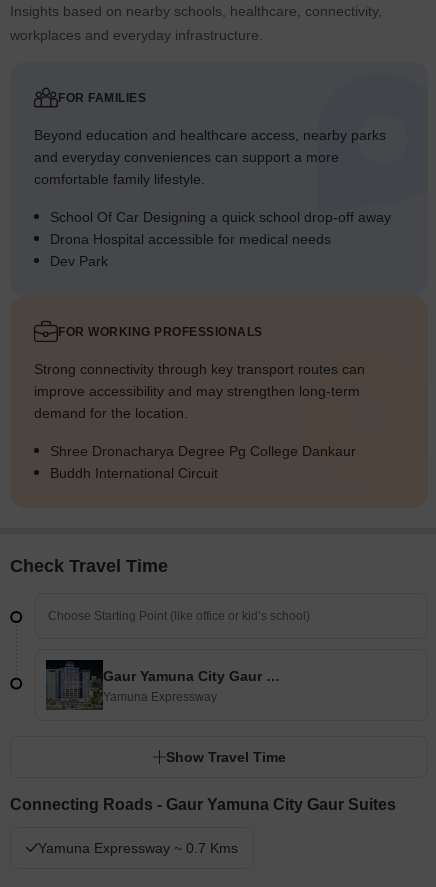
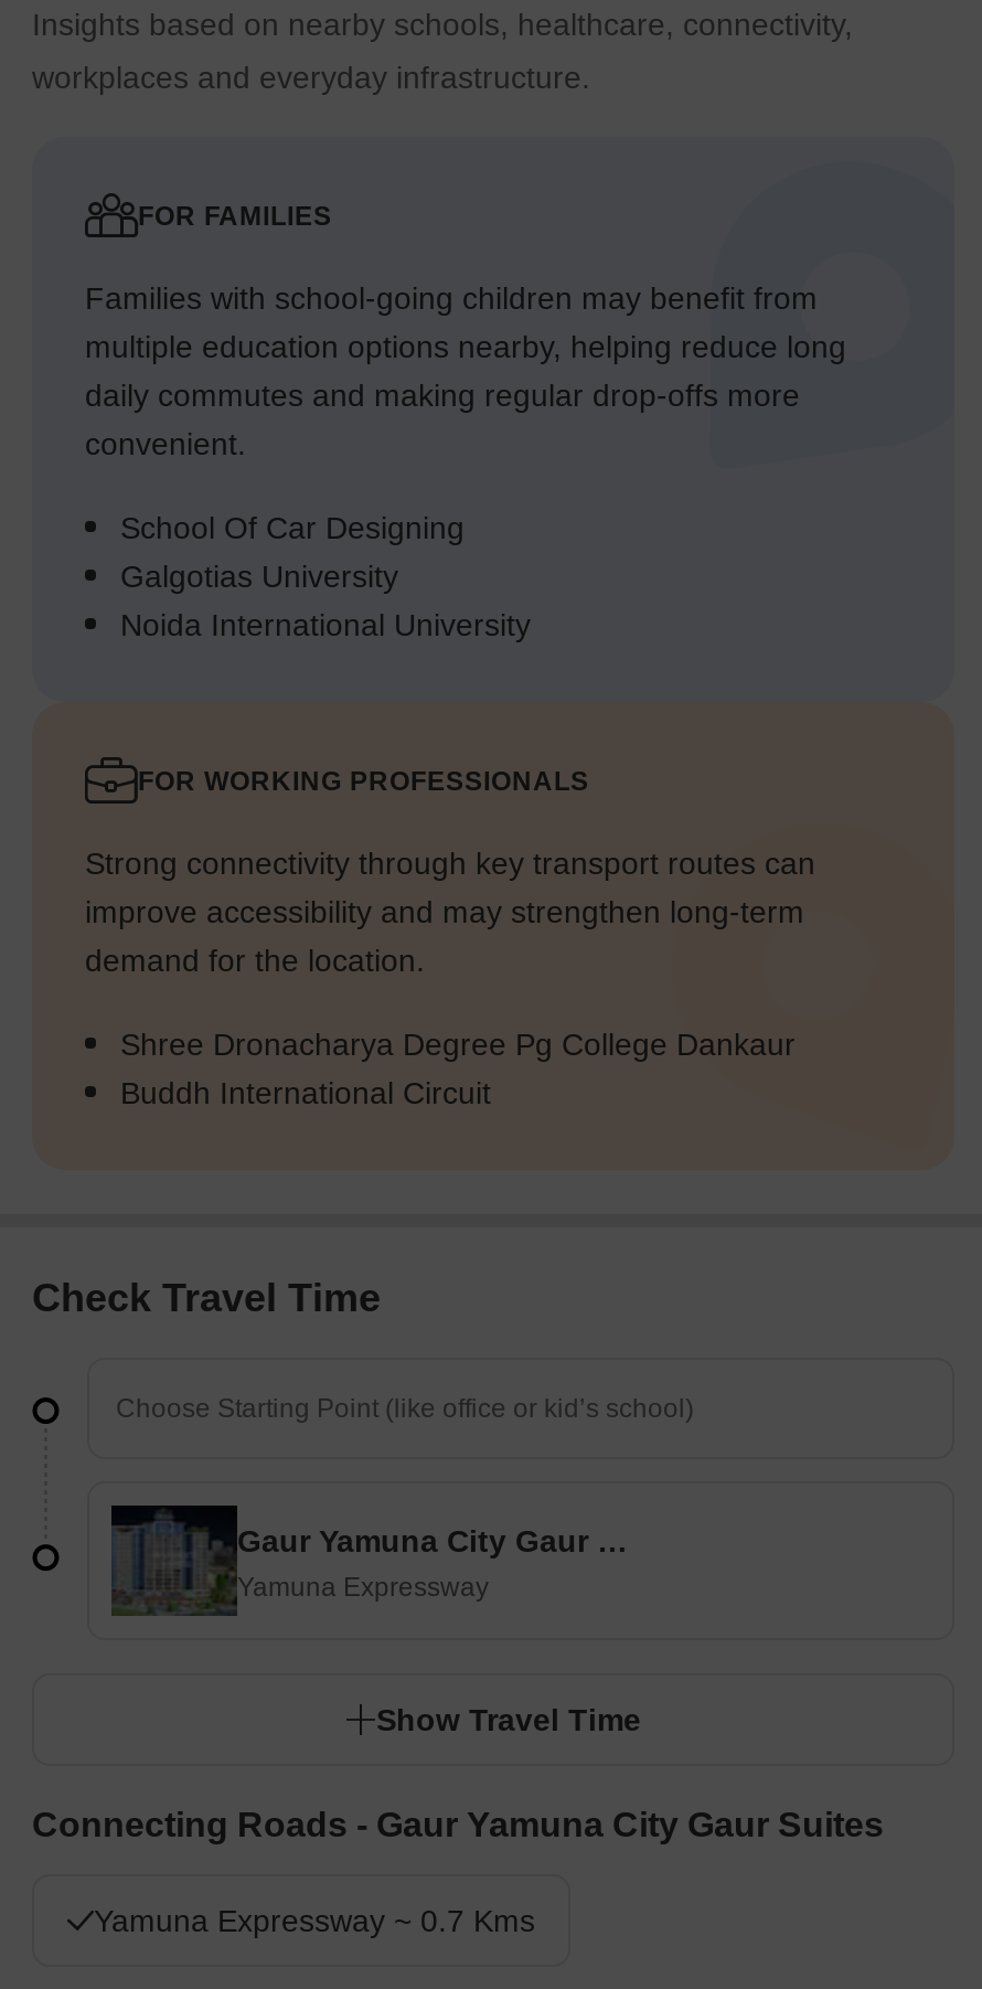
[34,127,386,187] Beyond education and healthcare access, nearby parks | and everyday conveniences can support a more | comfortable family lifestyle. -> [85,281,846,462] Families with school-going children may benefit from | multiple education options nearby, helping reduce long | daily commutes and making regular drop-offs more | convenient.
[50,209,391,269] School Of Car Designing a quick school drop-off away | Drona Hospital accessible for medical needs | Dev Park -> [120,511,531,643] School Of Car Designing | Galgotias University | Noida International University

